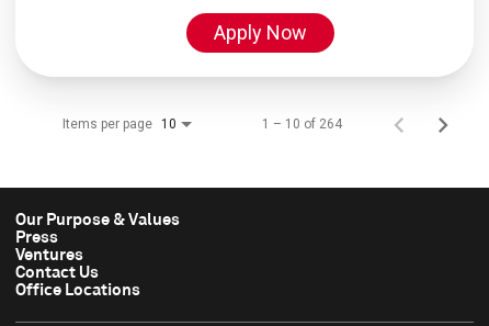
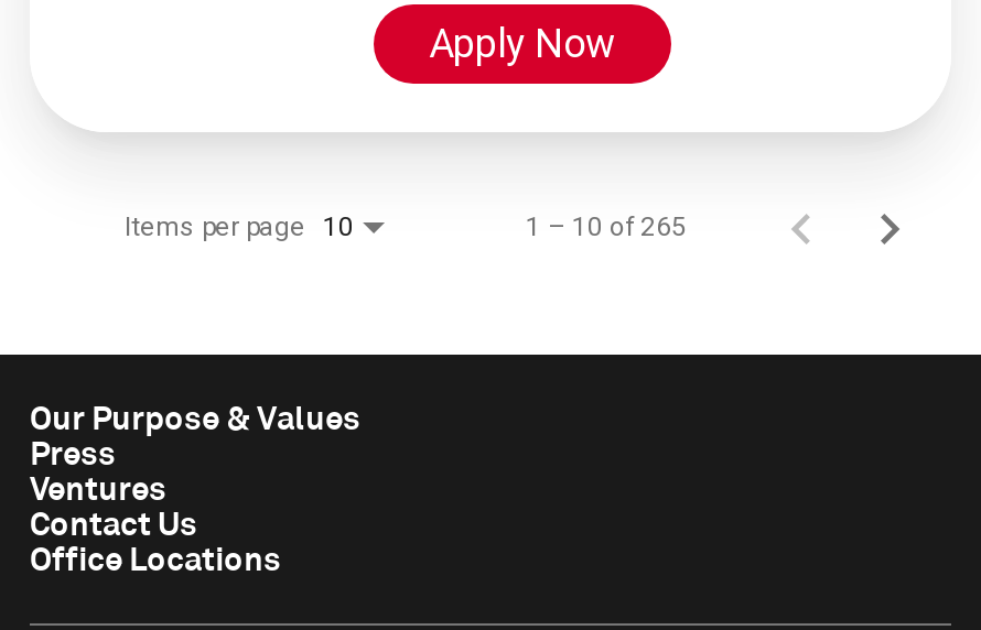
[262,116,342,131] 1 – 10 of 264 -> [526,211,687,242] 1 – 10 of 265

